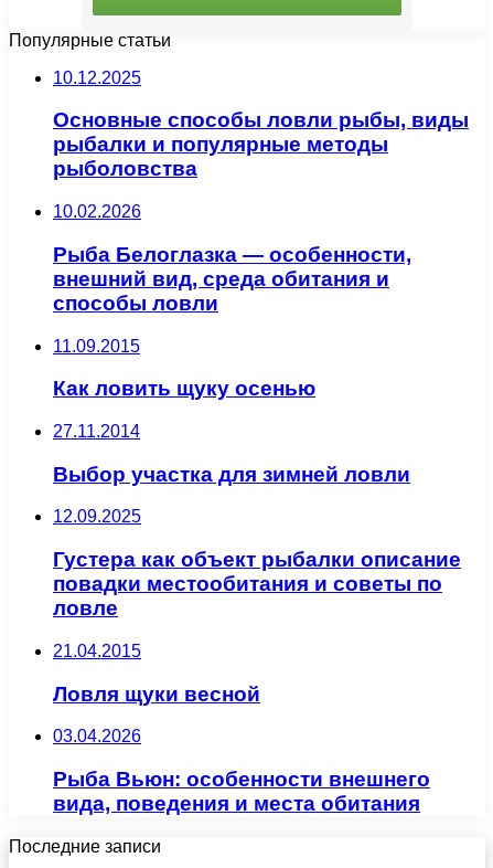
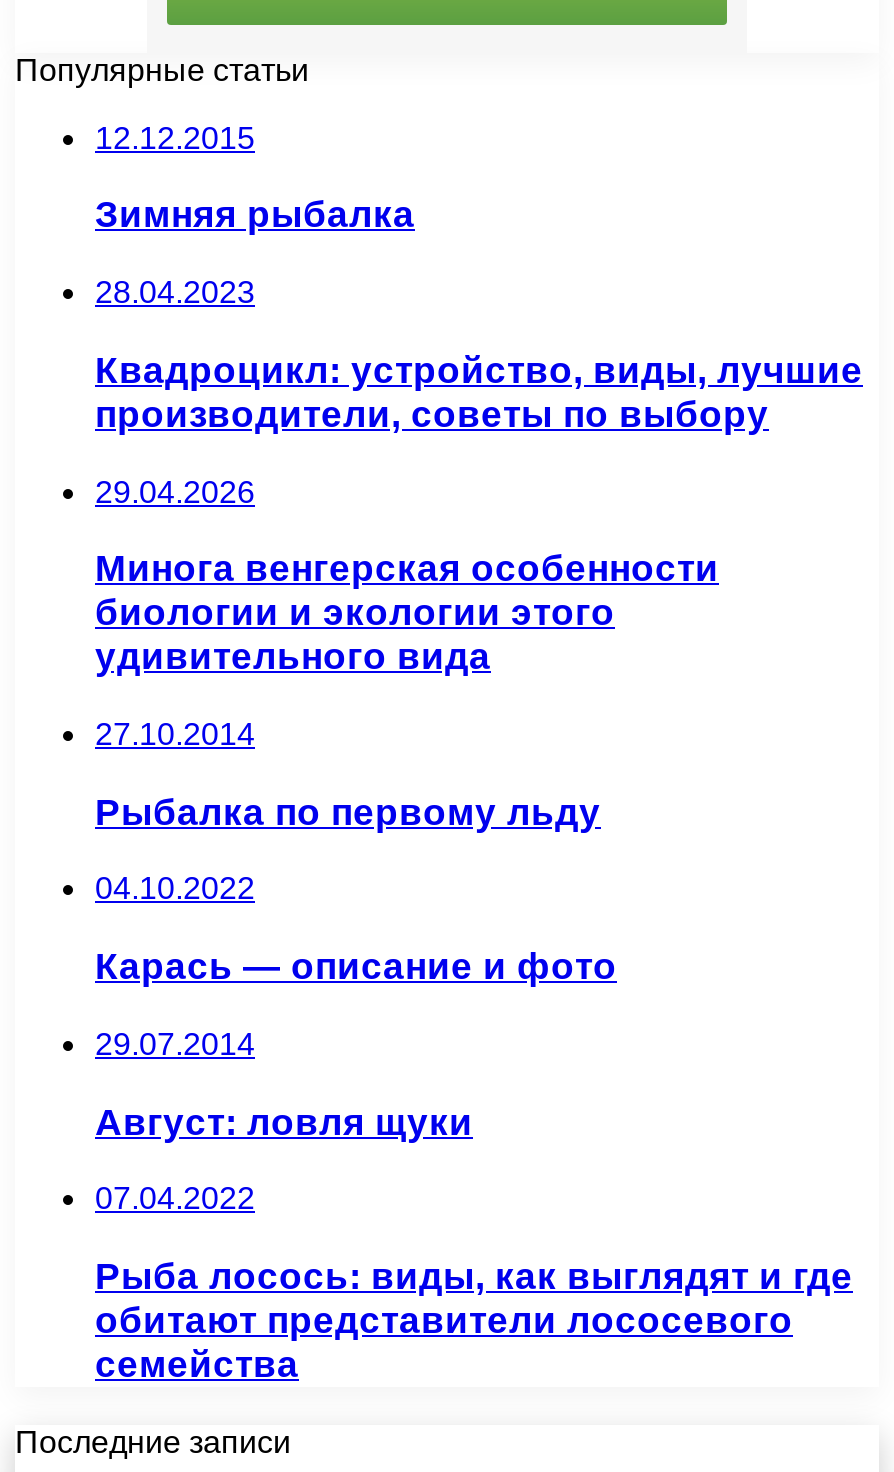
[53,68,141,87] 10.12.2025 -> [95,120,255,154] 12.12.2015
[53,109,469,180] Основные способы ловли рыбы, виды | рыбалки и популярные методы | рыболовства -> [95,194,415,236] Зимняя рыбалка
[53,202,141,221] 10.02.2026 -> [95,275,255,309] 28.04.2023
[53,243,411,315] Рыба Белоглазка — особенности, | внешний вид, среда обитания и | способы ловли -> [95,349,863,435] Квадроцикл: устройство, виды, лучшие | производители, советы по выбору
[53,336,140,355] 11.09.2015 -> [95,474,255,508] 29.04.2026
[53,377,315,400] Как ловить щуку осенью -> [95,548,719,678] Минога венгерская особенности | биологии и экологии этого | удивительного вида
[53,422,140,441] 27.11.2014 -> [95,717,255,751] 27.10.2014
[53,462,410,486] Выбор участка для зимней ловли -> [95,790,601,832] Рыбалка по первому льду
[53,507,141,526] 12.09.2025 -> [95,872,255,906] 04.10.2022
[53,548,461,620] Густера как объект рыбалки описание | повадки местообитания и советы по | ловле -> [95,945,617,987] Карась — описание и фото
[53,642,141,660] 21.04.2015 -> [95,1027,255,1061] 29.07.2014
[53,682,260,705] Ловля щуки весной -> [95,1100,473,1142] Август: ловля щуки
[53,727,141,746] 03.04.2026 -> [95,1182,255,1216] 07.04.2022
[53,768,430,815] Рыба Вьюн: особенности внешнего | вида, поведения и места обитания -> [95,1255,853,1385] Рыба лосось: виды, как выглядят и где | обитают представители лососевого | семейства

